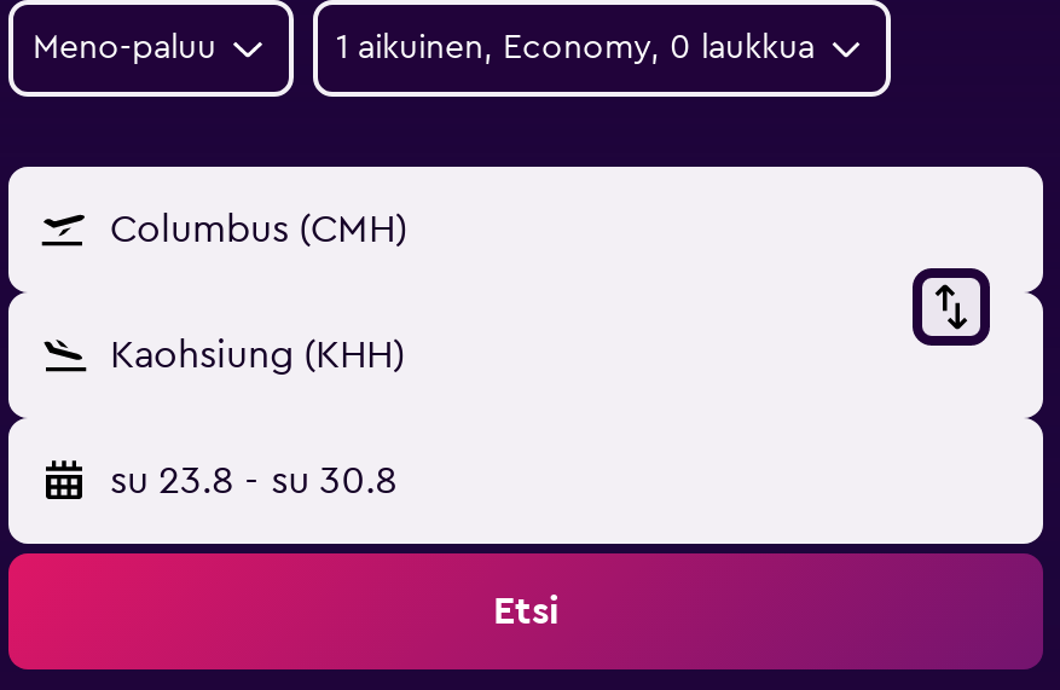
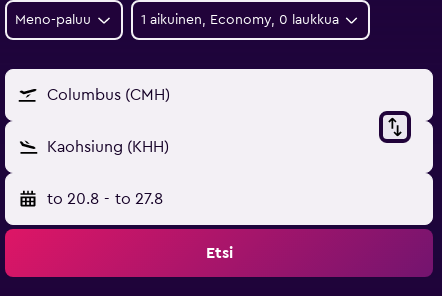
[110,462,397,500] su 23.8 - su 30.8 -> [47,191,163,207] to 20.8 - to 27.8

